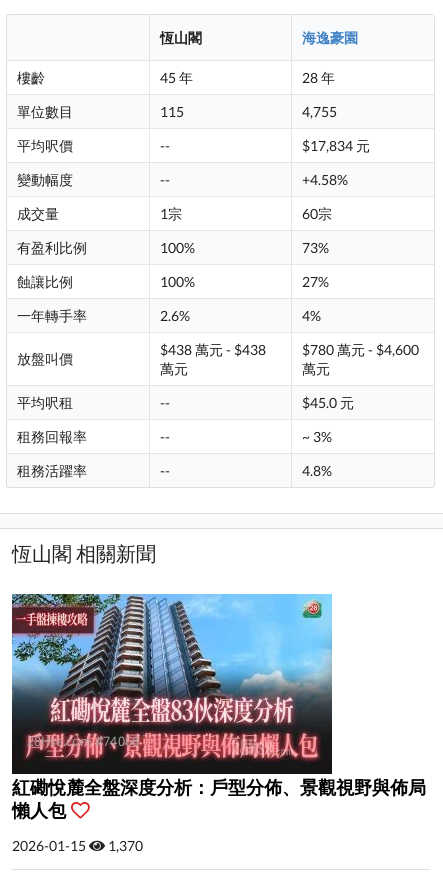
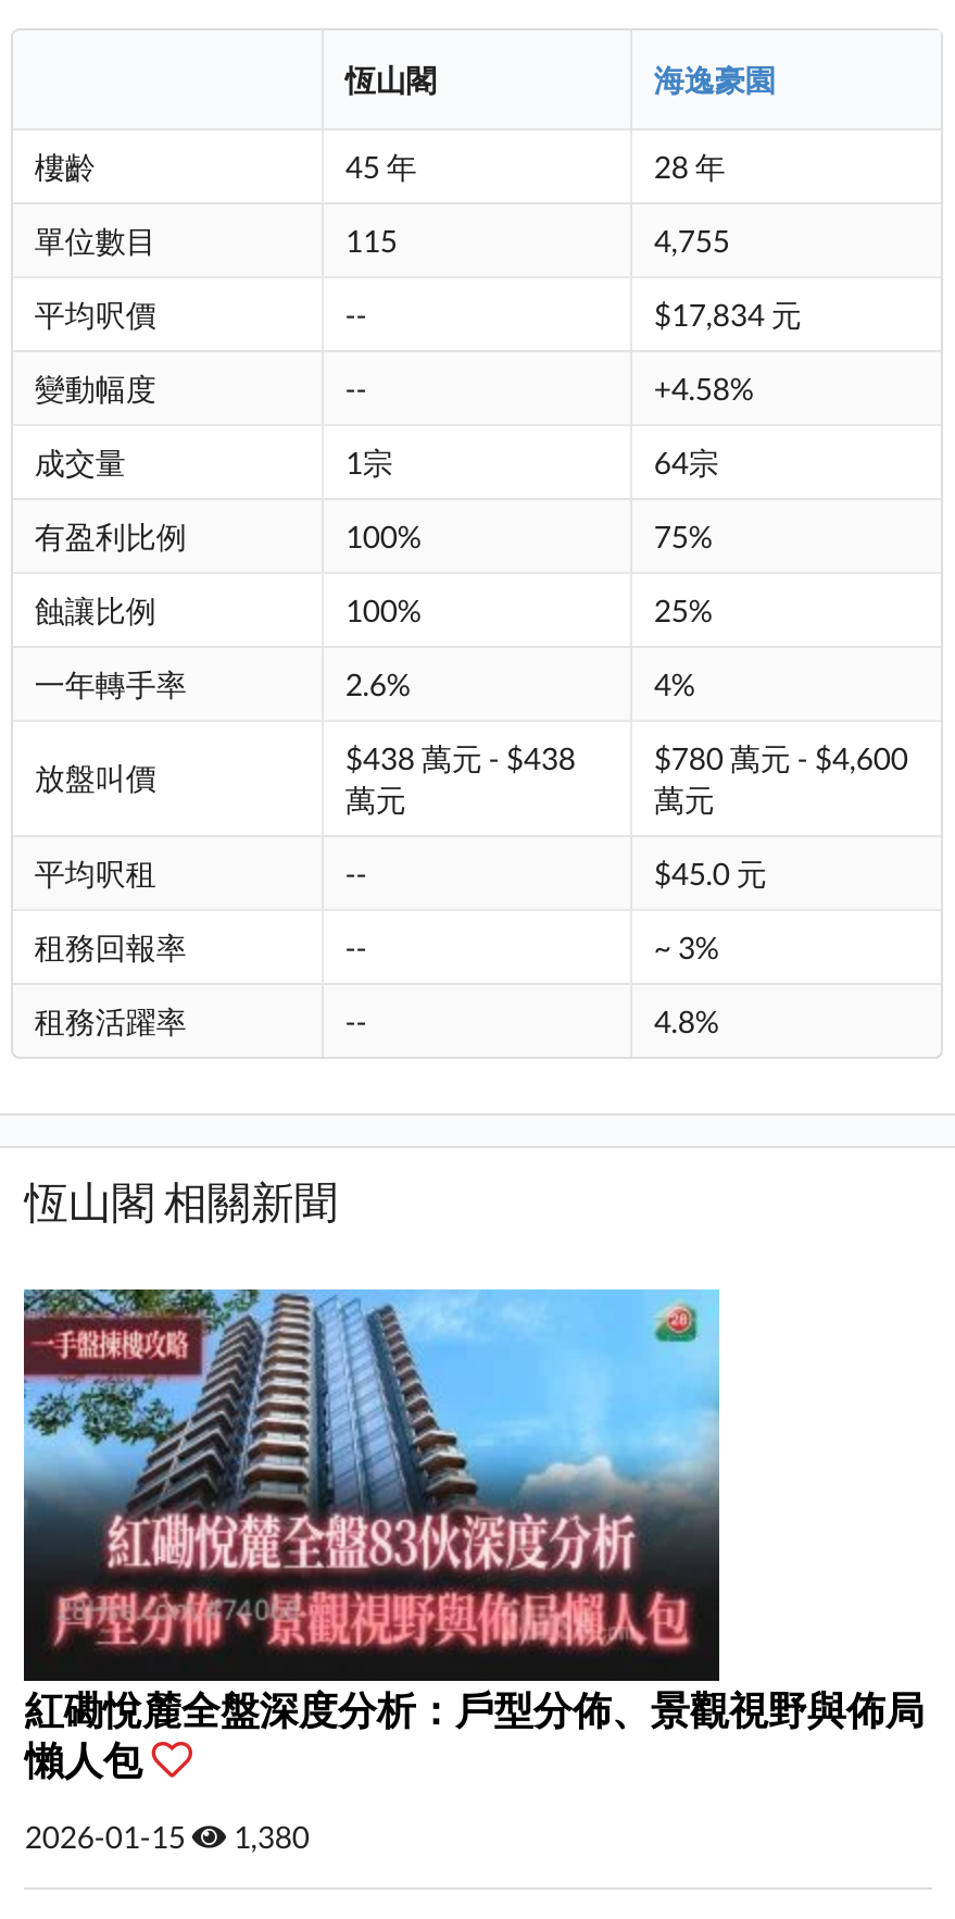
[302,205,332,222] 60宗 -> [654,443,719,480] 64宗
[302,239,329,256] 73% -> [654,517,713,554] 75%
[302,273,329,290] 27% -> [654,591,713,628] 25%
[12,837,143,854] 2026-01-15 1,370 -> [25,1818,309,1855] 2026-01-15 1,380

